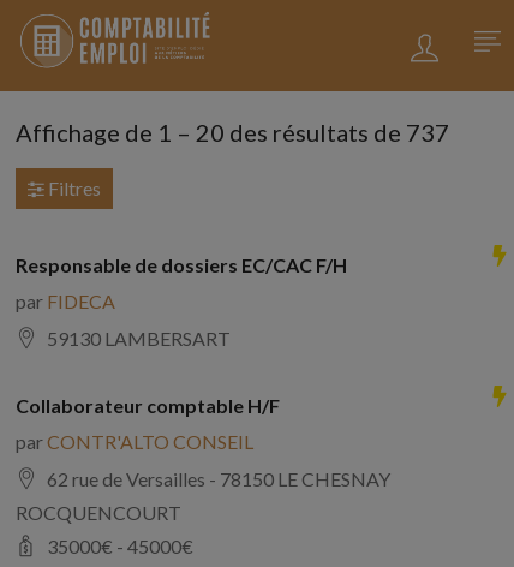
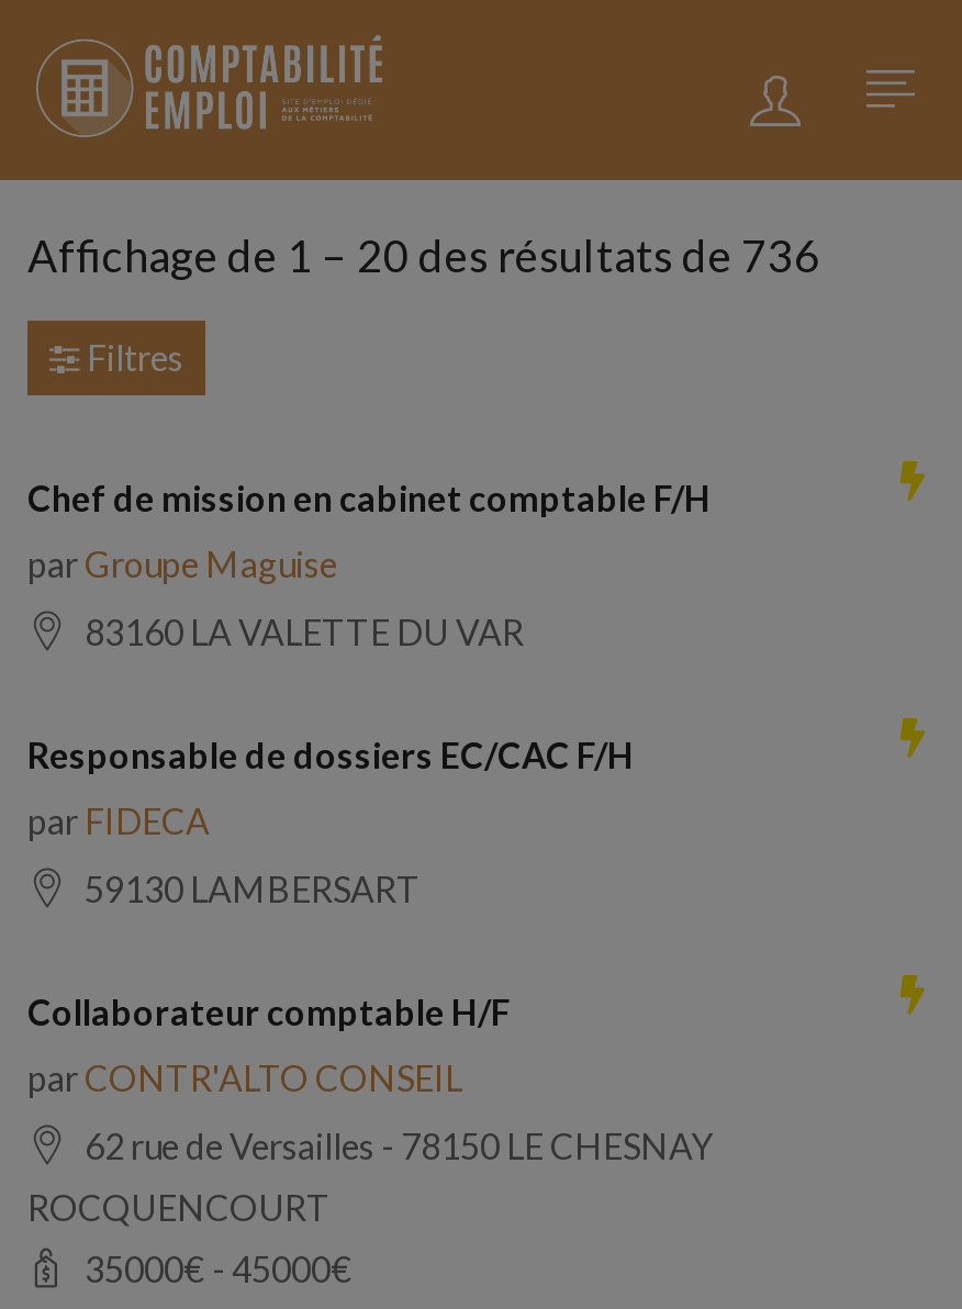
[16,117,449,146] Affichage de 1 – 20 des résultats de 737 -> [27,228,820,280] Affichage de 1 – 20 des résultats de 736
none -> [27,476,711,651] Chef de mission en cabinet comptable F/H | par Groupe Maguise | 83160 LA VALETTE DU VAR

